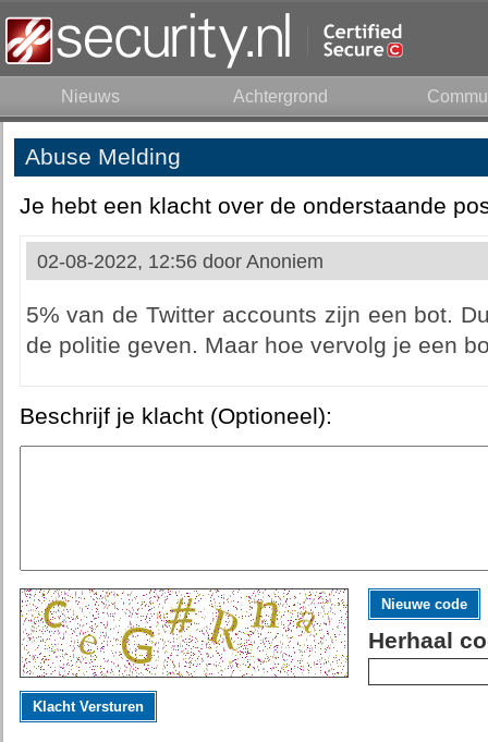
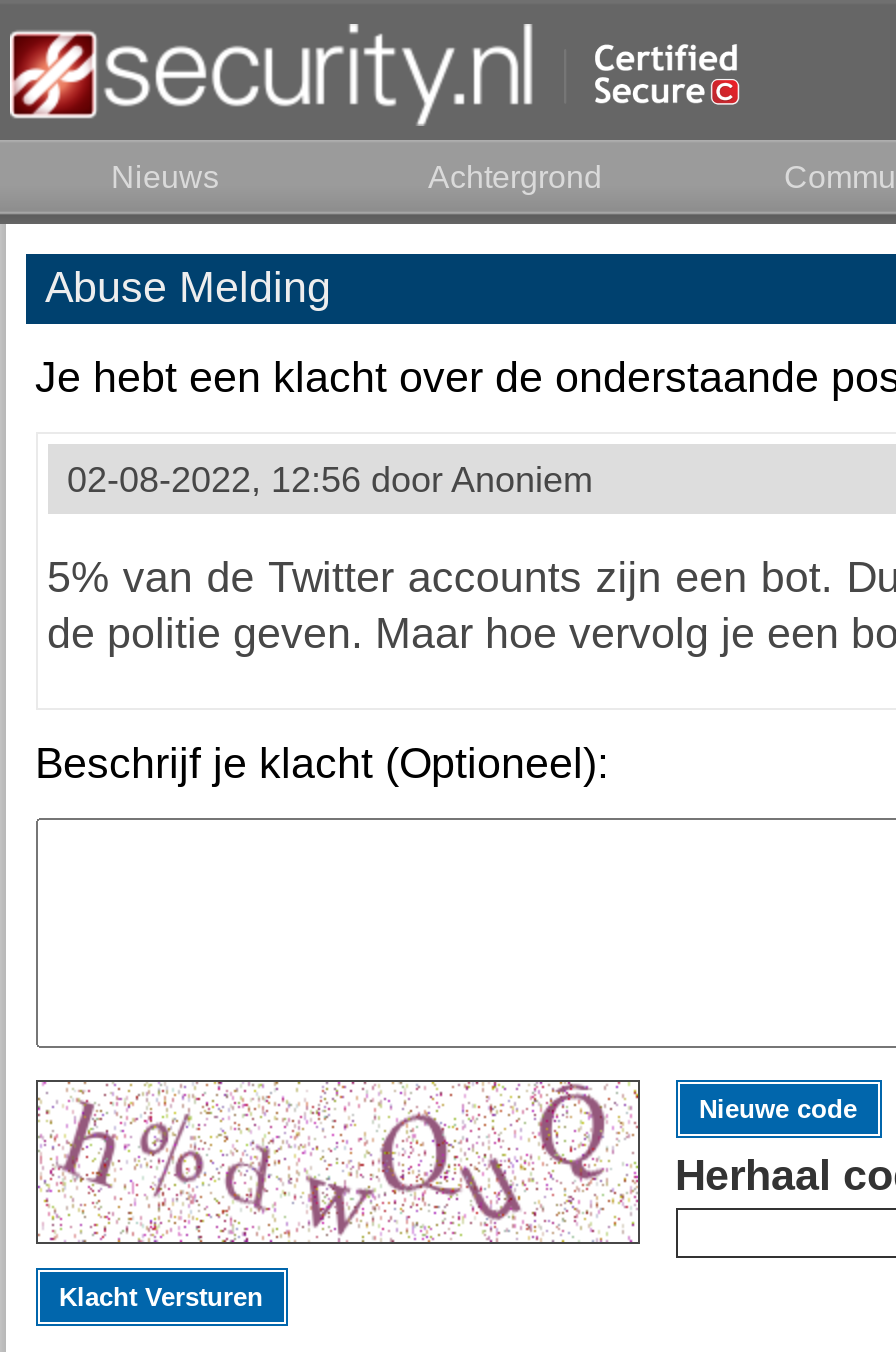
[23,588,347,677] [image] -> [44,1082,640,1240] [image]

